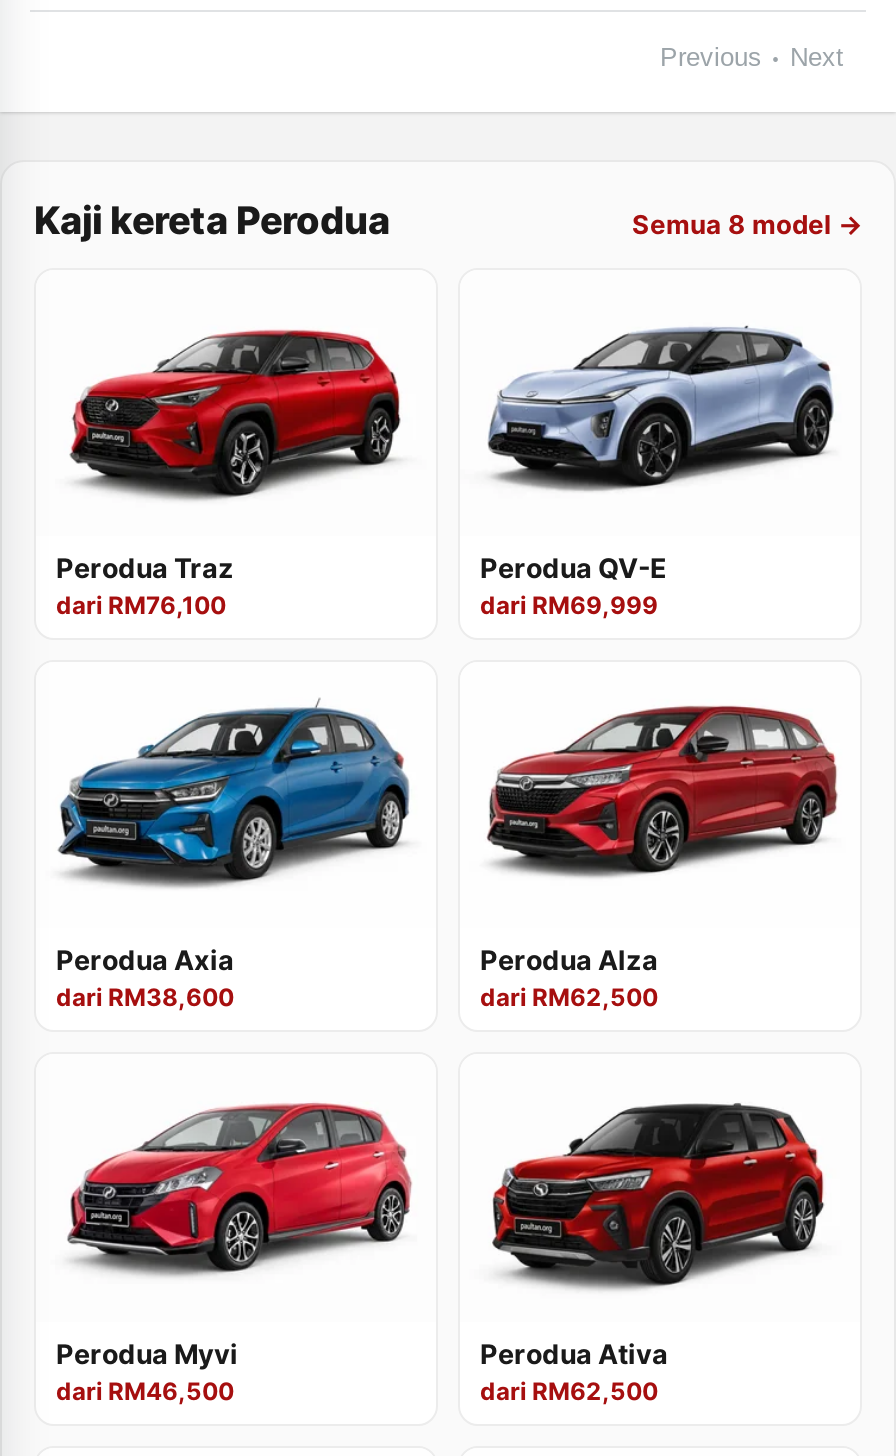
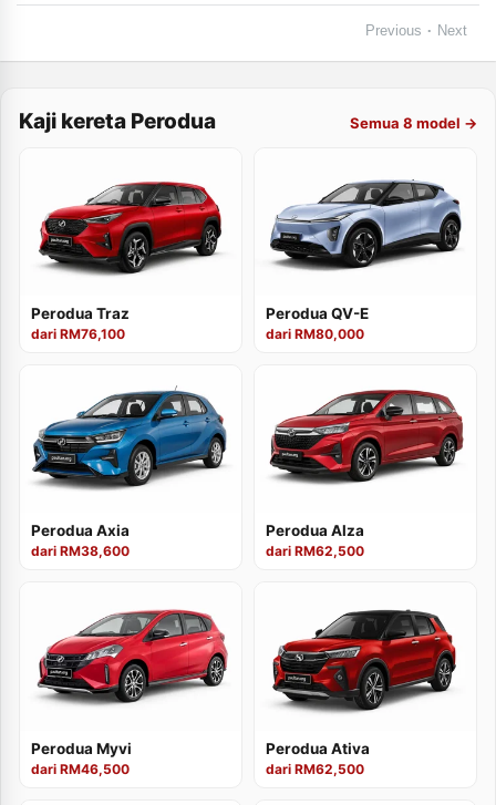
[480,590,658,620] dari RM69,999 -> [266,326,364,342] dari RM80,000

